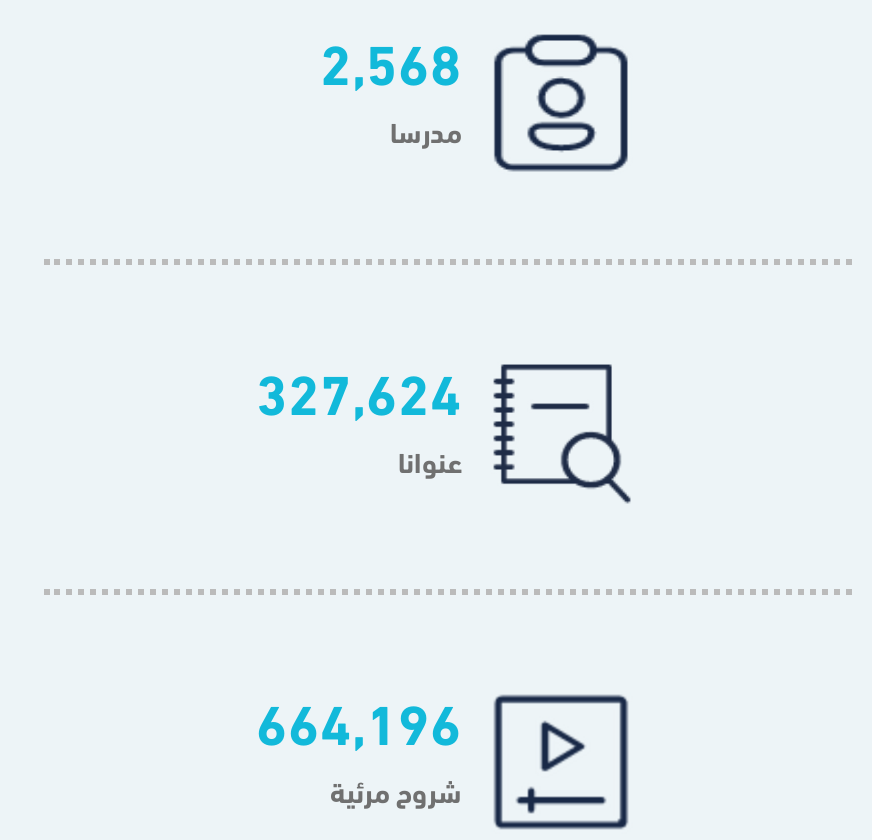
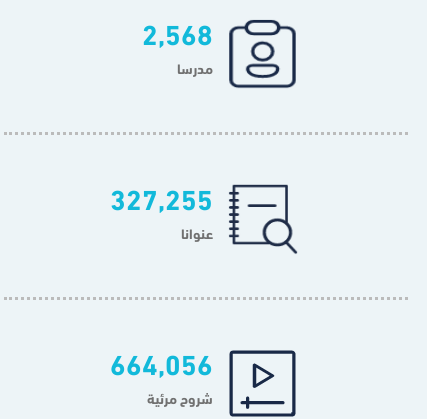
[256,347,462,431] 327,624 -> [110,176,213,218] 327,255
[256,677,462,761] 664,196 -> [110,341,213,383] 664,056

